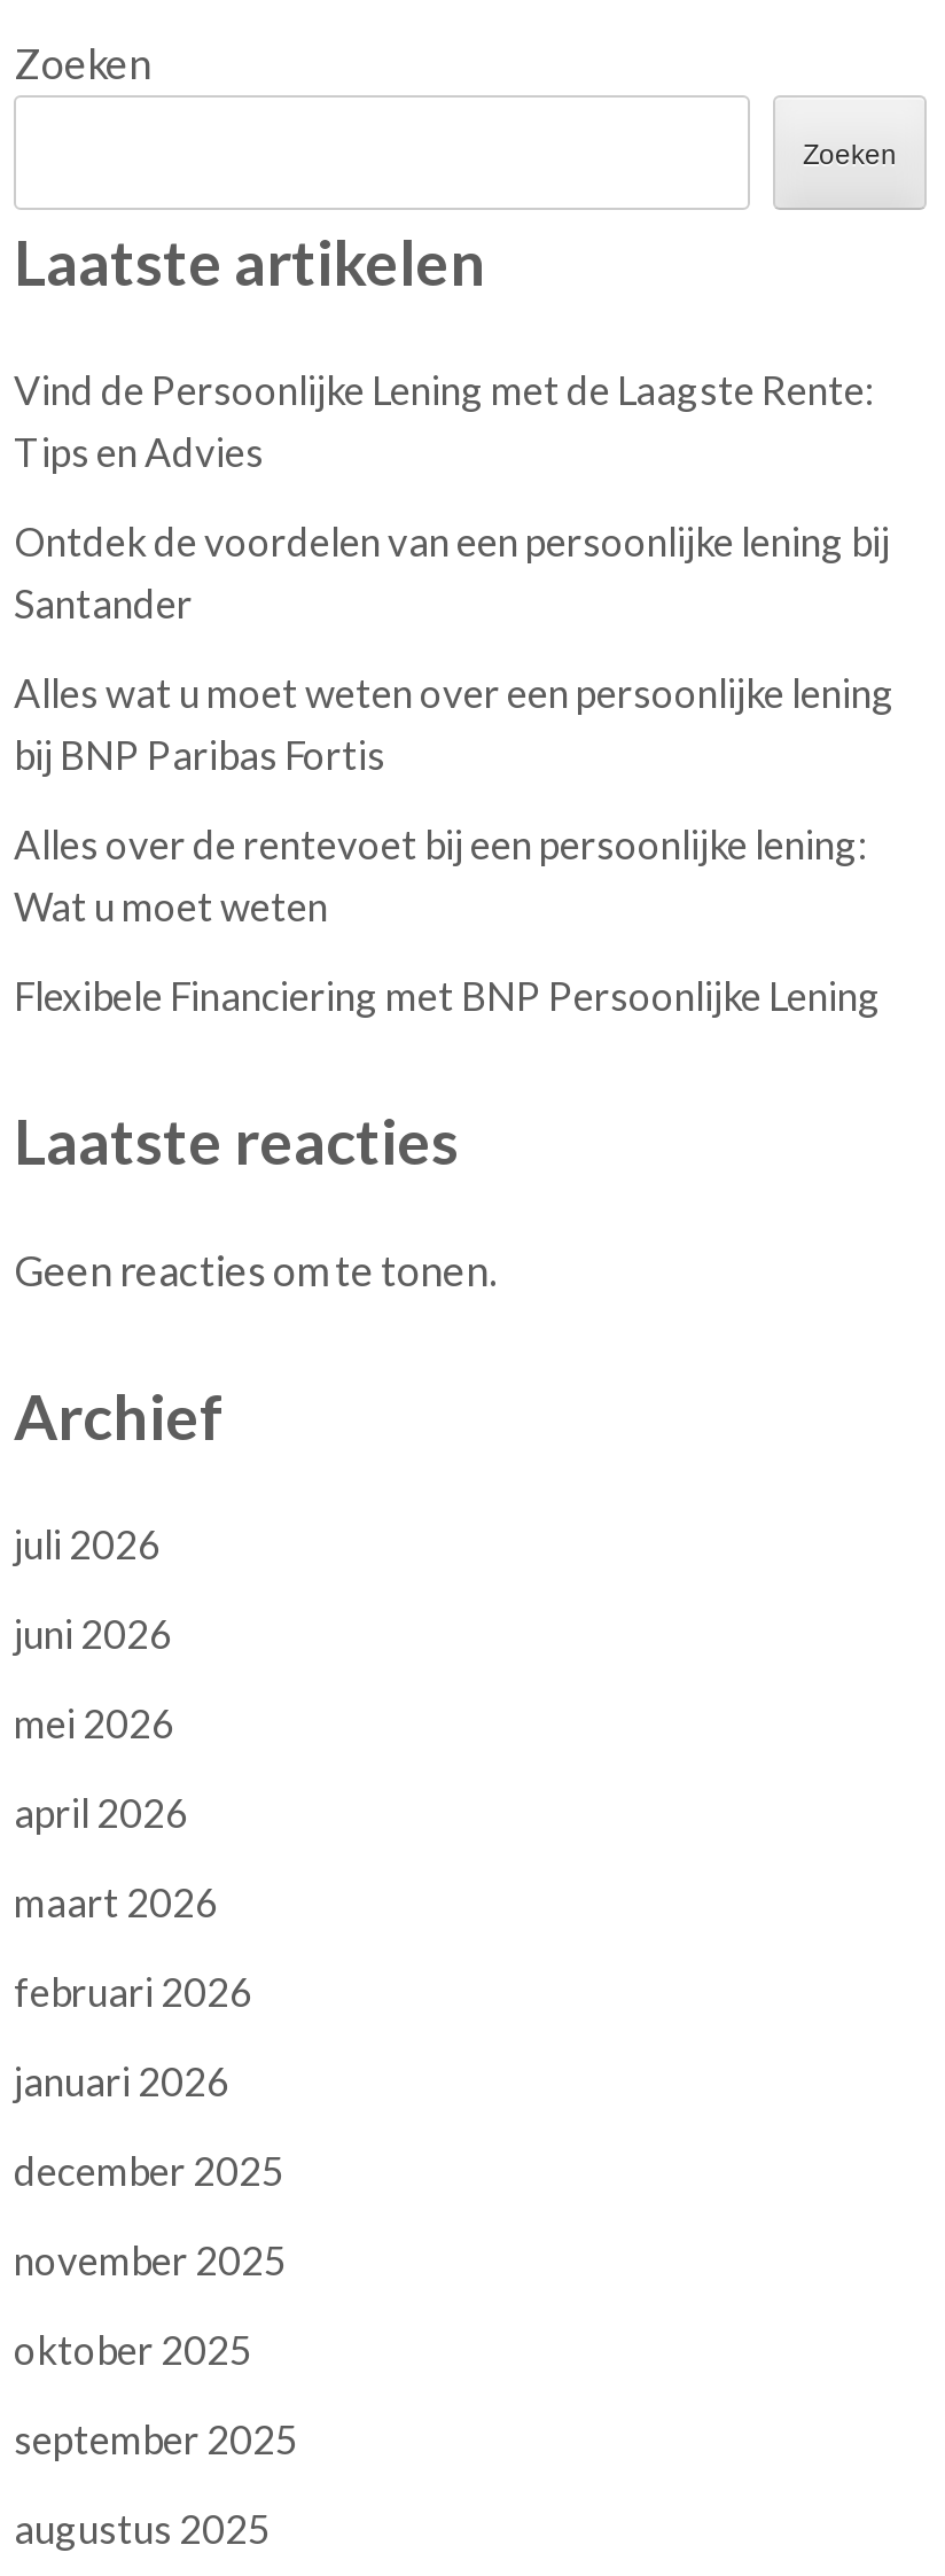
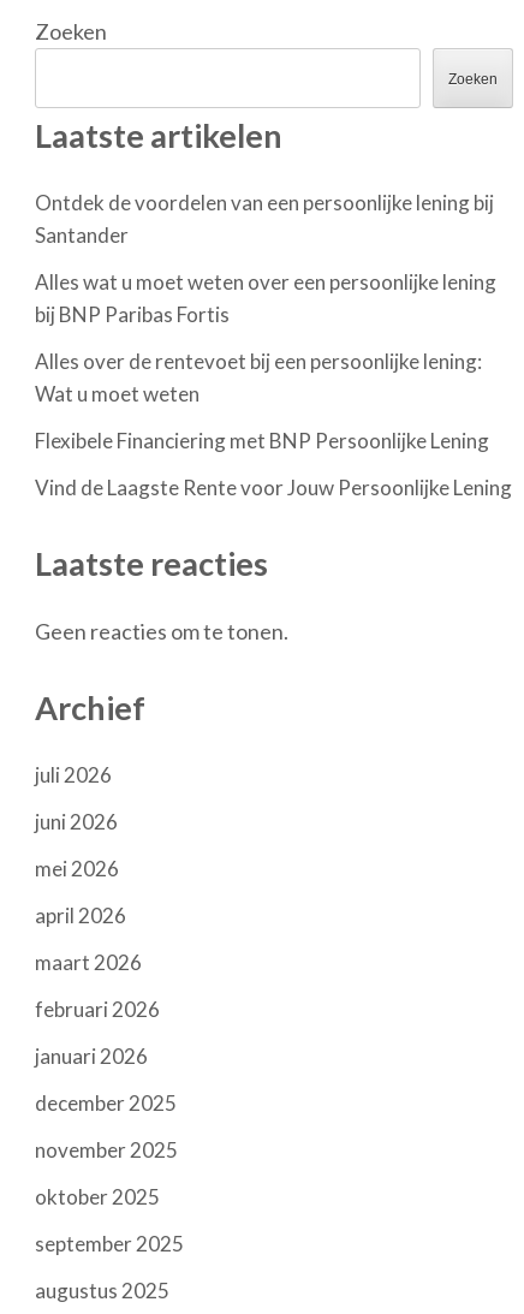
[14,367,874,477] Vind de Persoonlijke Lening met de Laagste Rente: | Tips en Advies -> none
moved [14,519,895,1021] -> [35,191,496,454]: Ontdek de voordelen van een persoonlijke lening bij | Santander | Alles wat u moet weten over een persoonlijke lening | bij BNP Paribas Fortis | Alles over de rentevoet bij een persoonlijke lening: | Wat u moet weten | Flexibele Financiering met BNP Persoonlijke Lening
none -> [35,475,512,501] Vind de Laagste Rente voor Jouw Persoonlijke Lening

